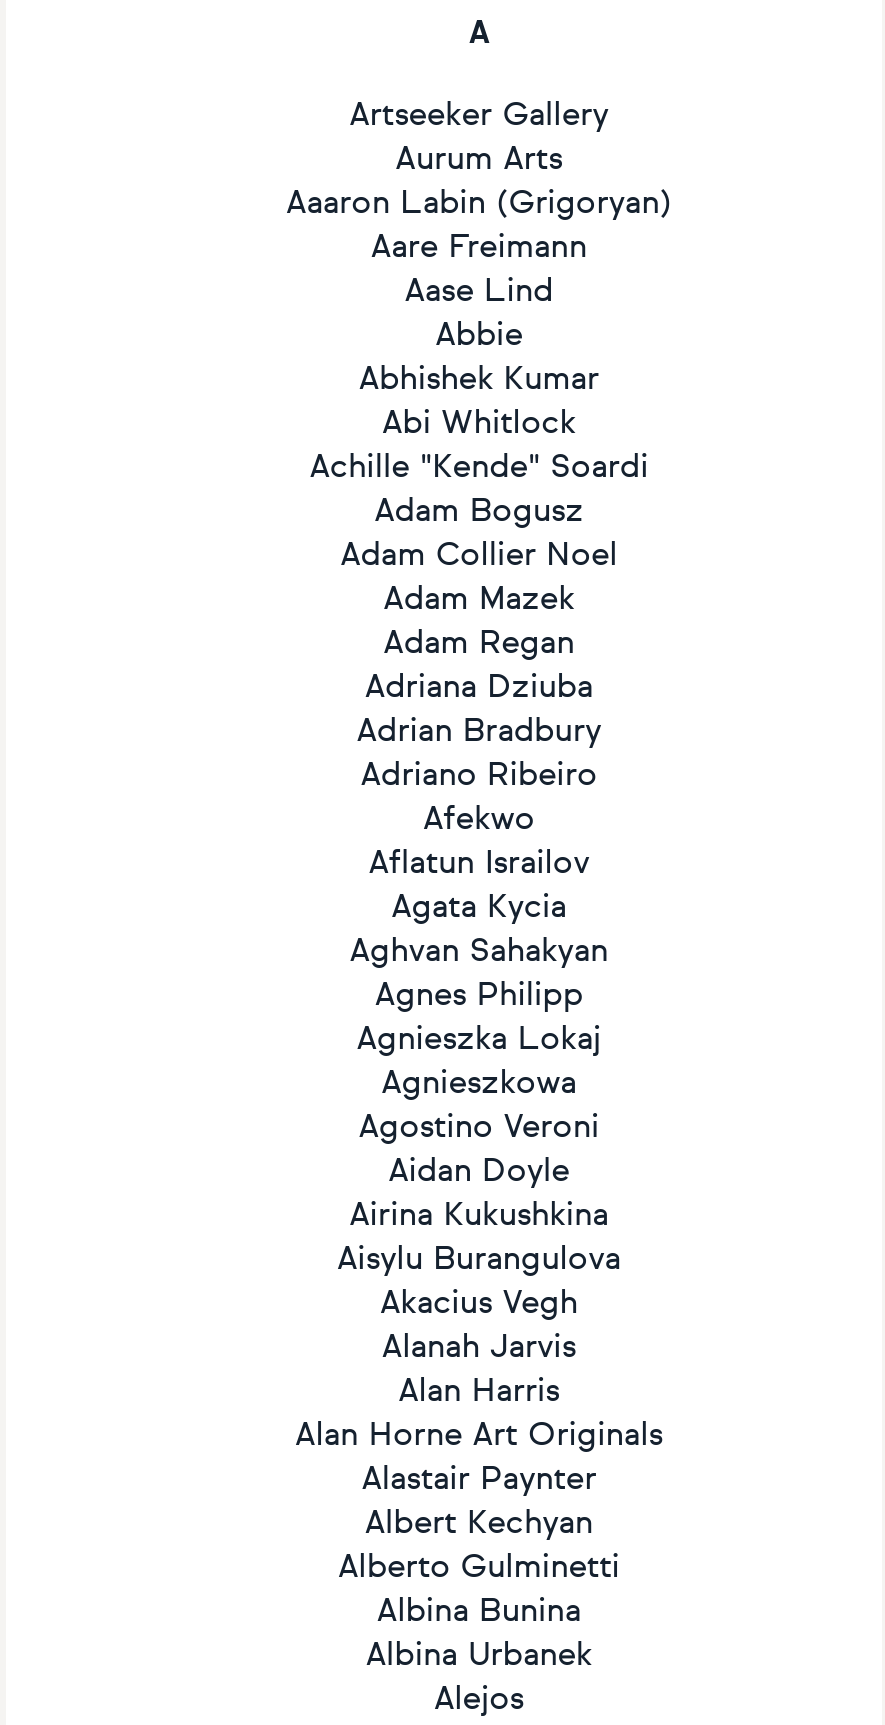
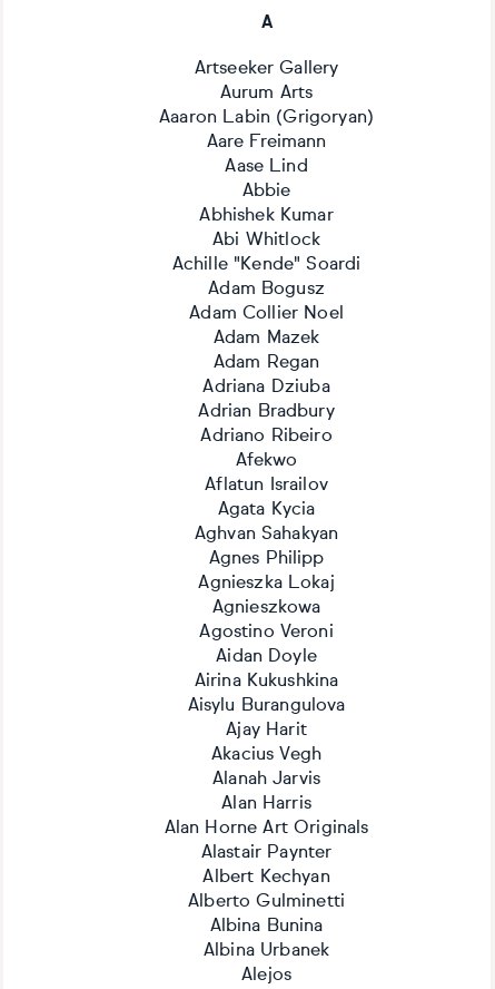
none -> [226,722,307,740] Ajay Harit

